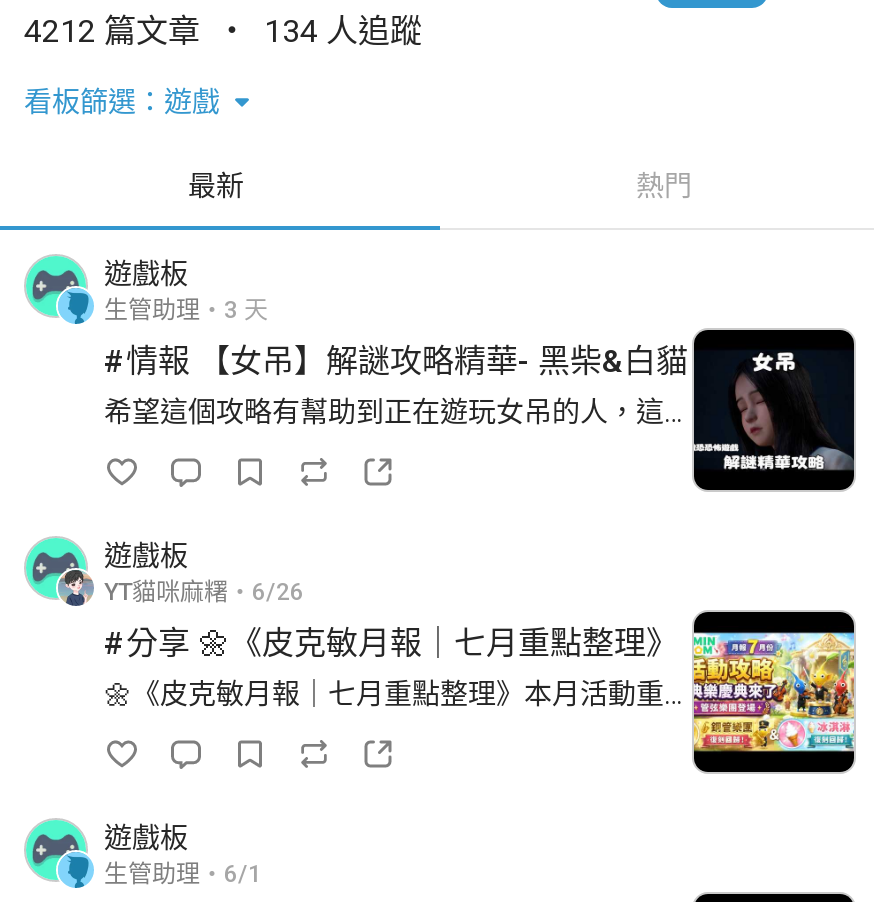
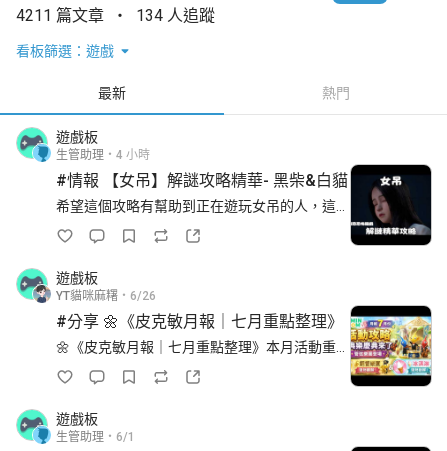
[24,12,422,50] 4212 篇文章 134 人追蹤 -> [16,6,215,25] 4211 篇文章 134 人追蹤
[104,296,268,324] 生管助理 3 天 -> [56,148,150,162] 生管助理 4 小時

